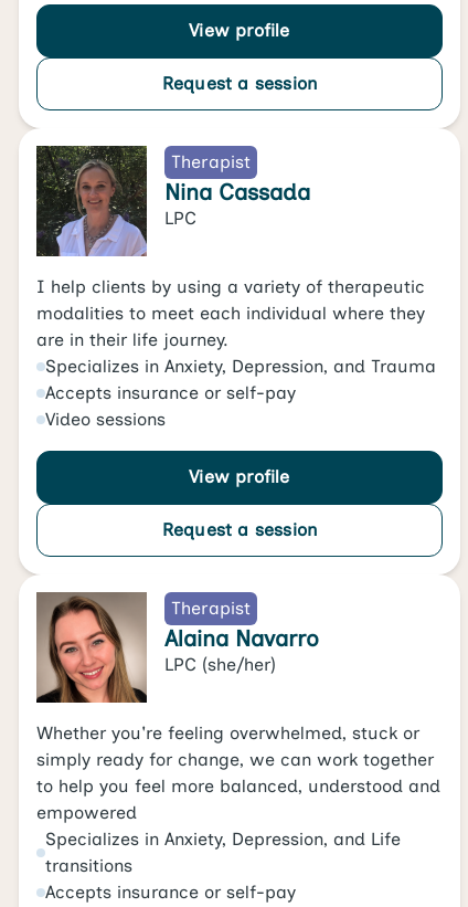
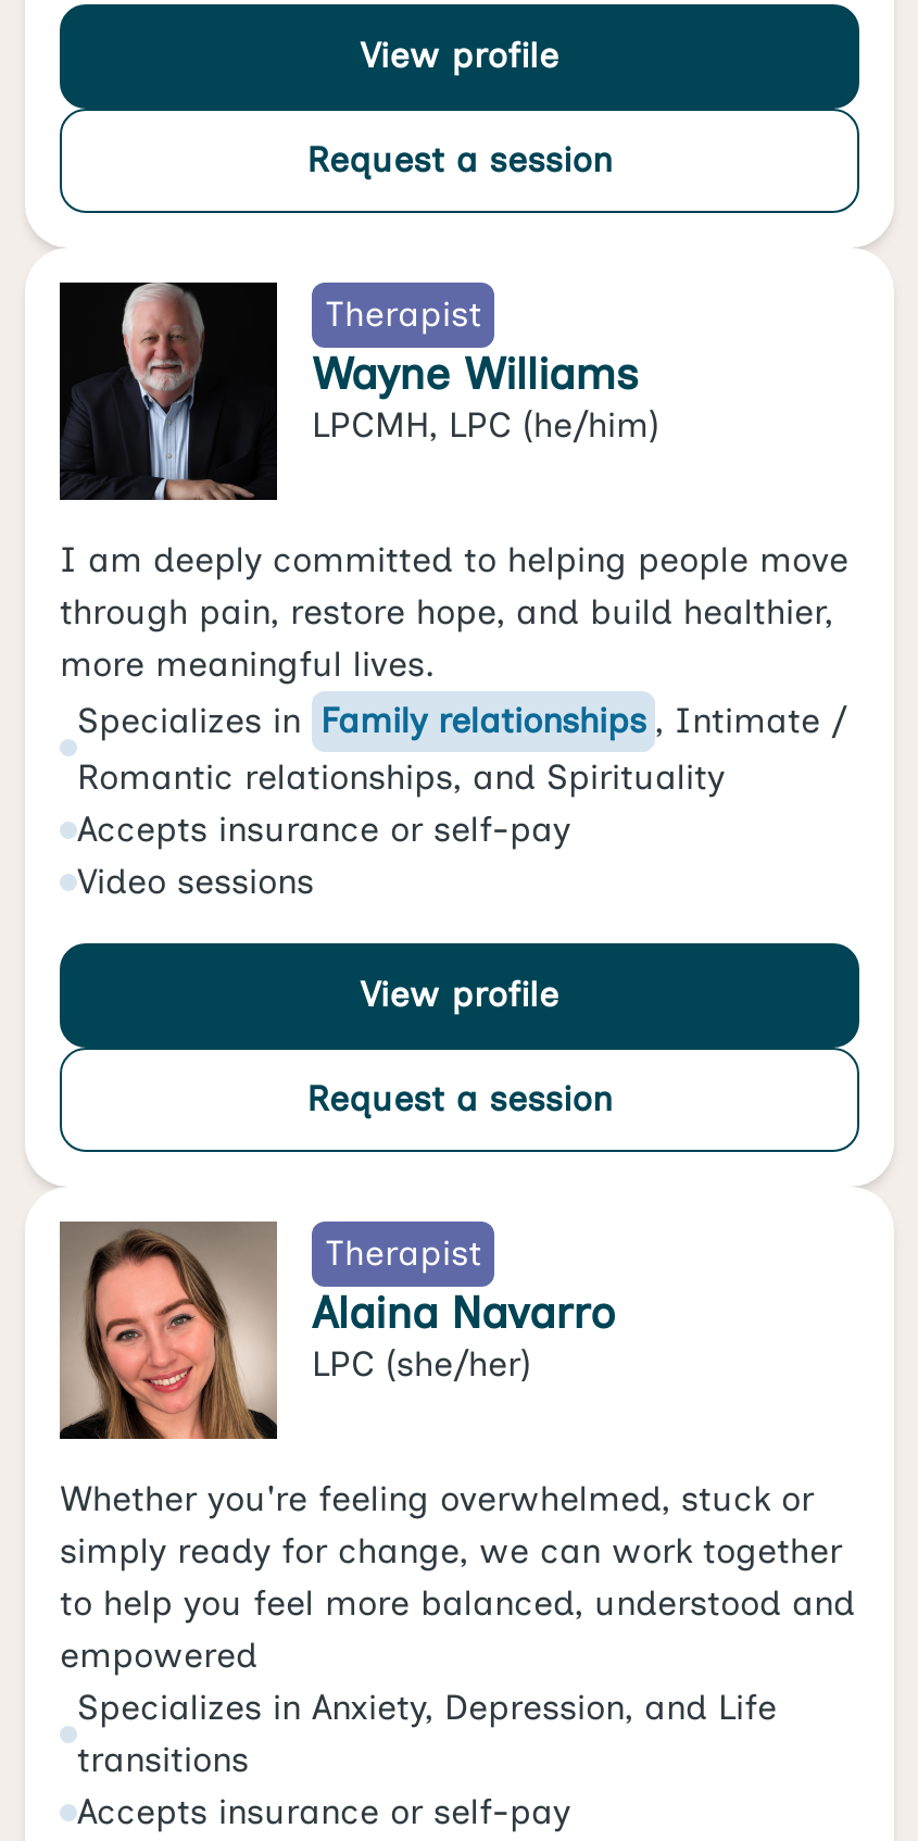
[36,146,310,238] [image] | Nina Cassada | LPC -> [62,283,659,502] [image] | Wayne Williams | LPCMH, LPC (he/him)
[36,276,436,377] I help clients by using a variety of therapeutic | modalities to meet each individual where they | are in their life journey. | Specializes in Anxiety, Depression, and Trauma -> [60,539,848,798] I am deeply committed to helping people move | through pain, restore hope, and build healthier, | more meaningful lives. | Specializes in Family relationships , Intimate / | Romantic relationships, and Spirituality

